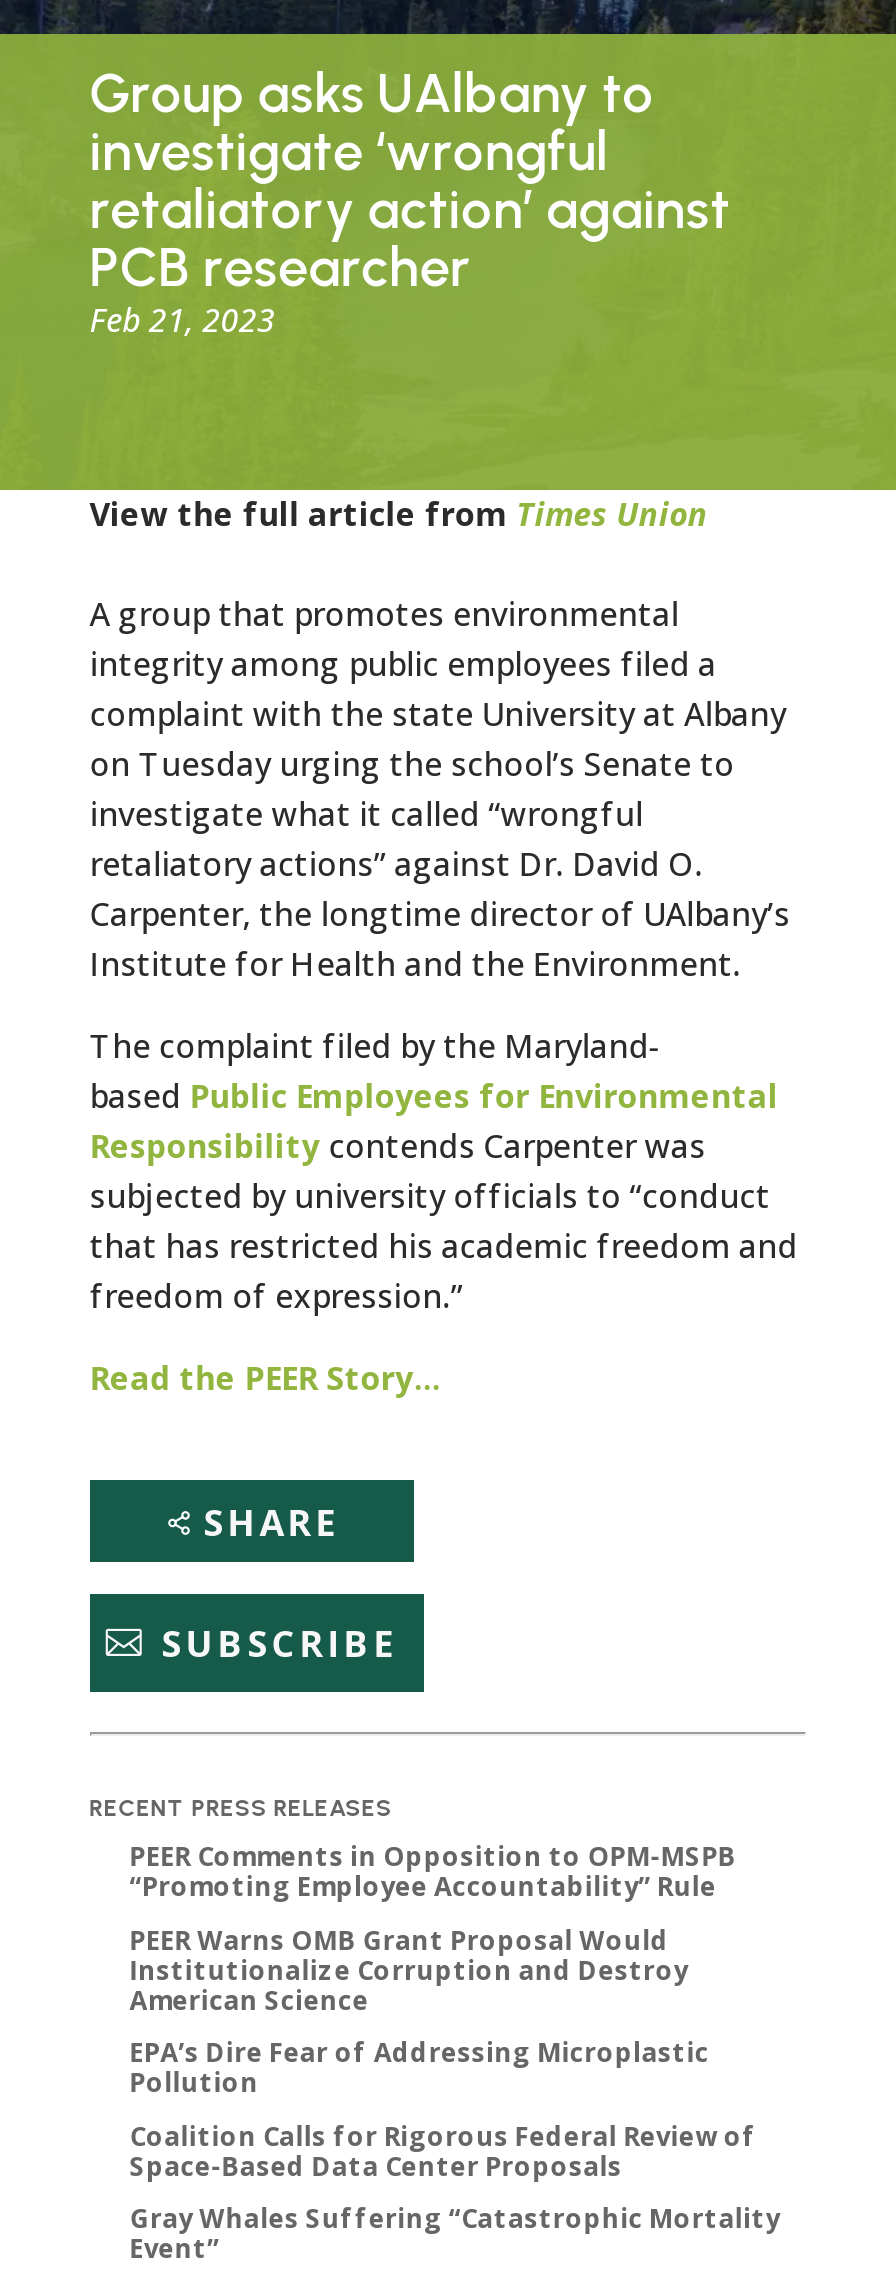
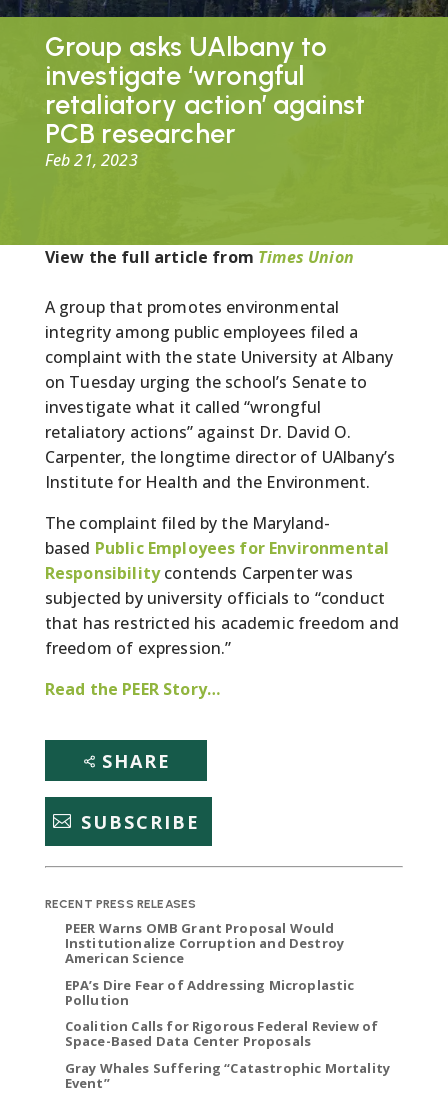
[130,1838,736,1904] PEER Comments in Opposition to OPM-MSPB | “Promoting Employee Accountability” Rule -> none

